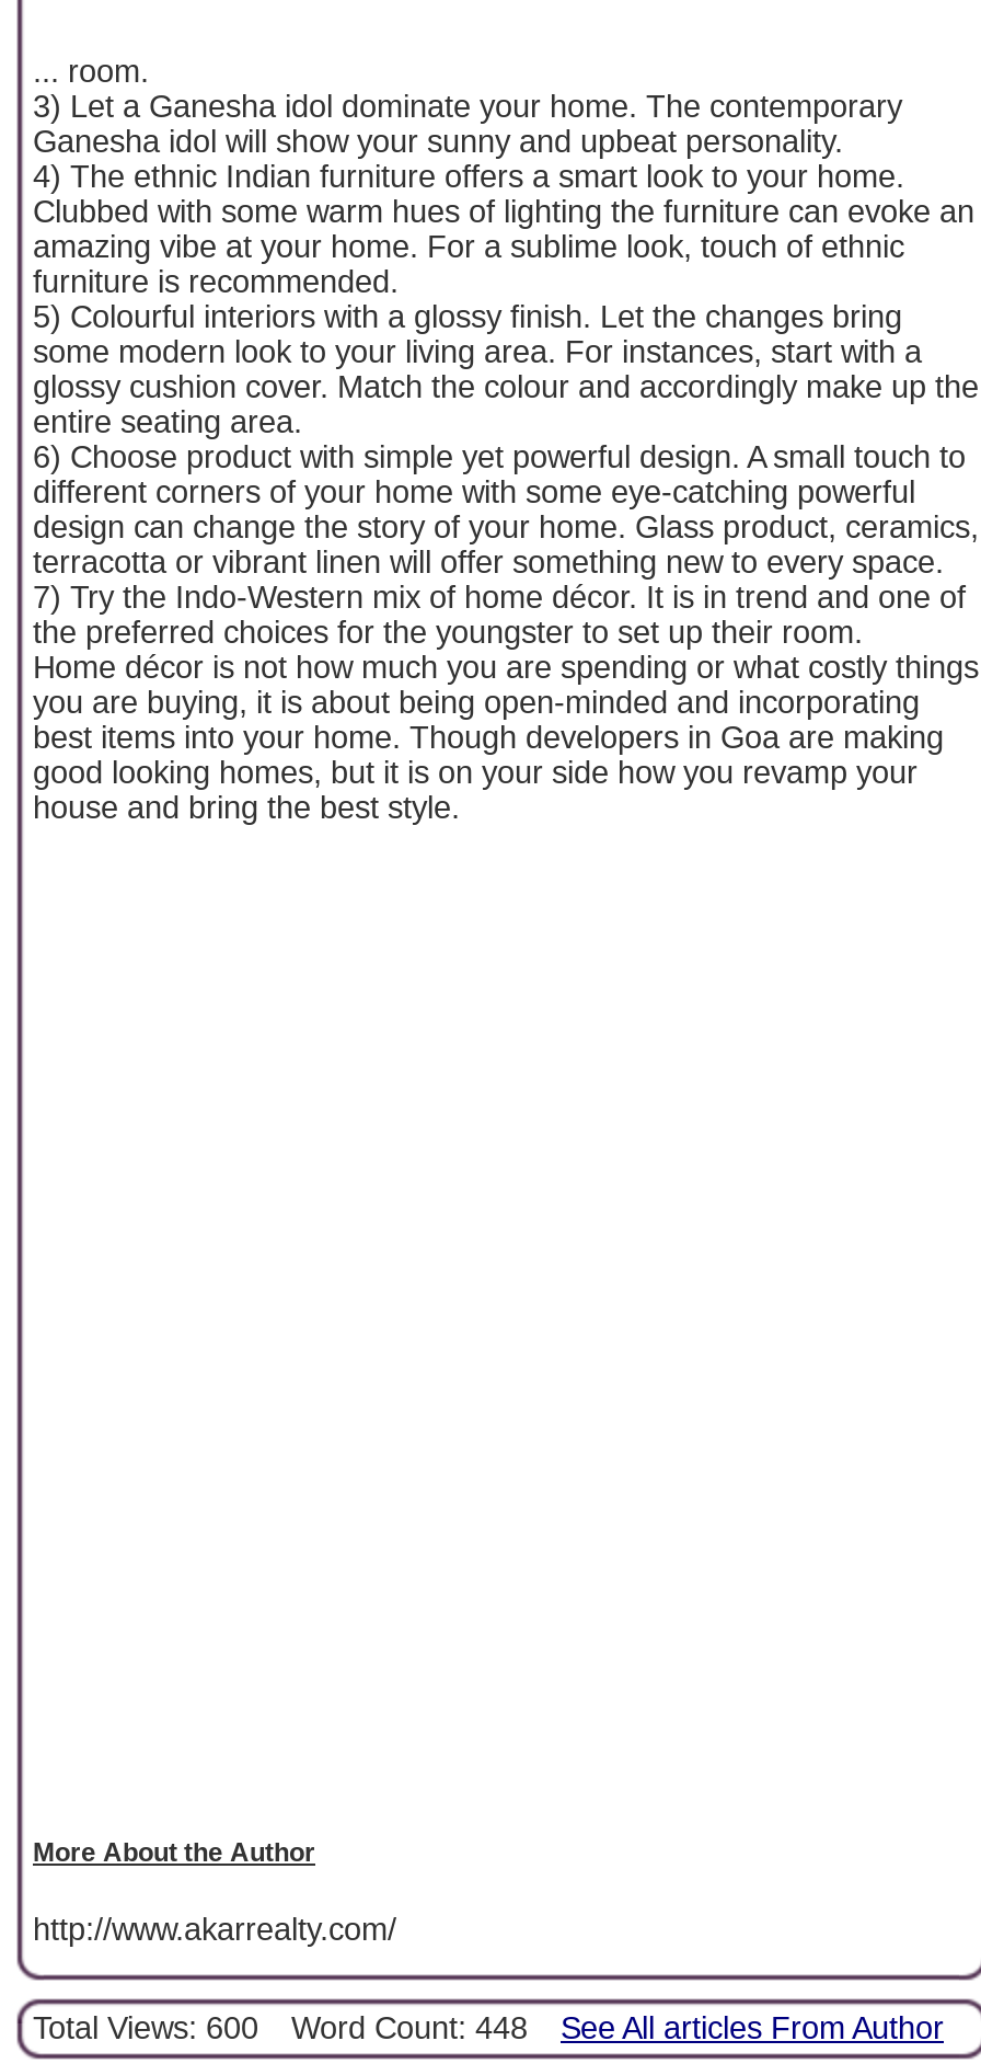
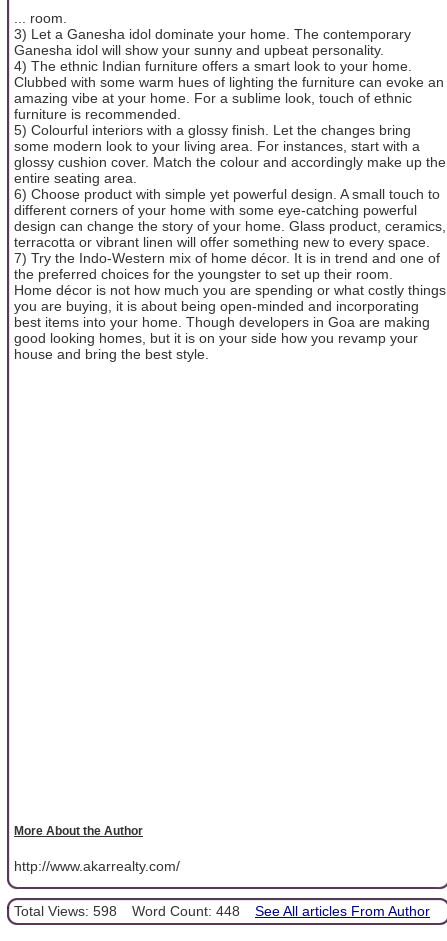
[33,2010,944,2045] Total Views: 600 Word Count: 448 See All articles From Author -> [14,903,430,919] Total Views: 598 Word Count: 448 See All articles From Author

